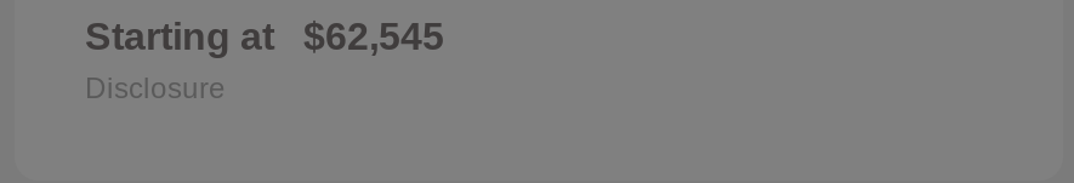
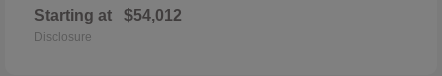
[85,16,444,57] Starting at $62,545 -> [34,7,182,24] Starting at $54,012

